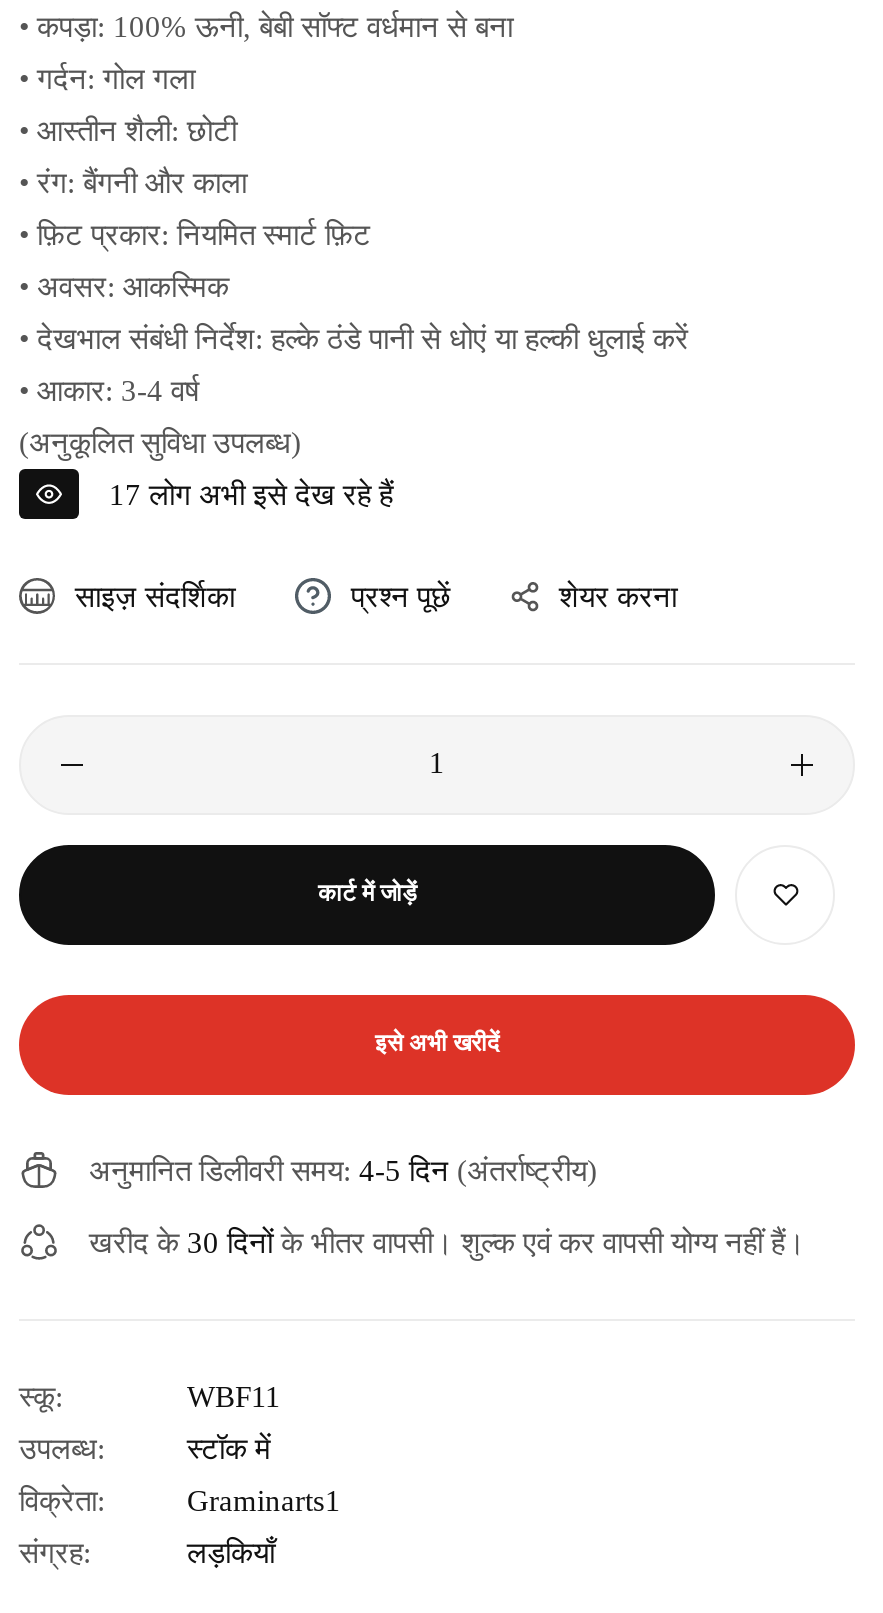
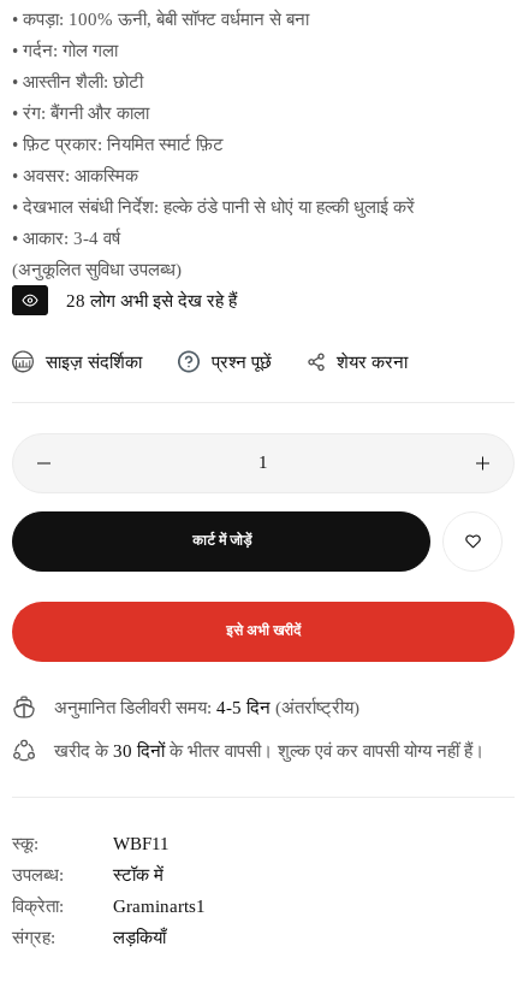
[109,479,393,511] 17 लोग अभी इसे देख रहे हैं -> [66,291,237,310] 28 लोग अभी इसे देख रहे हैं

